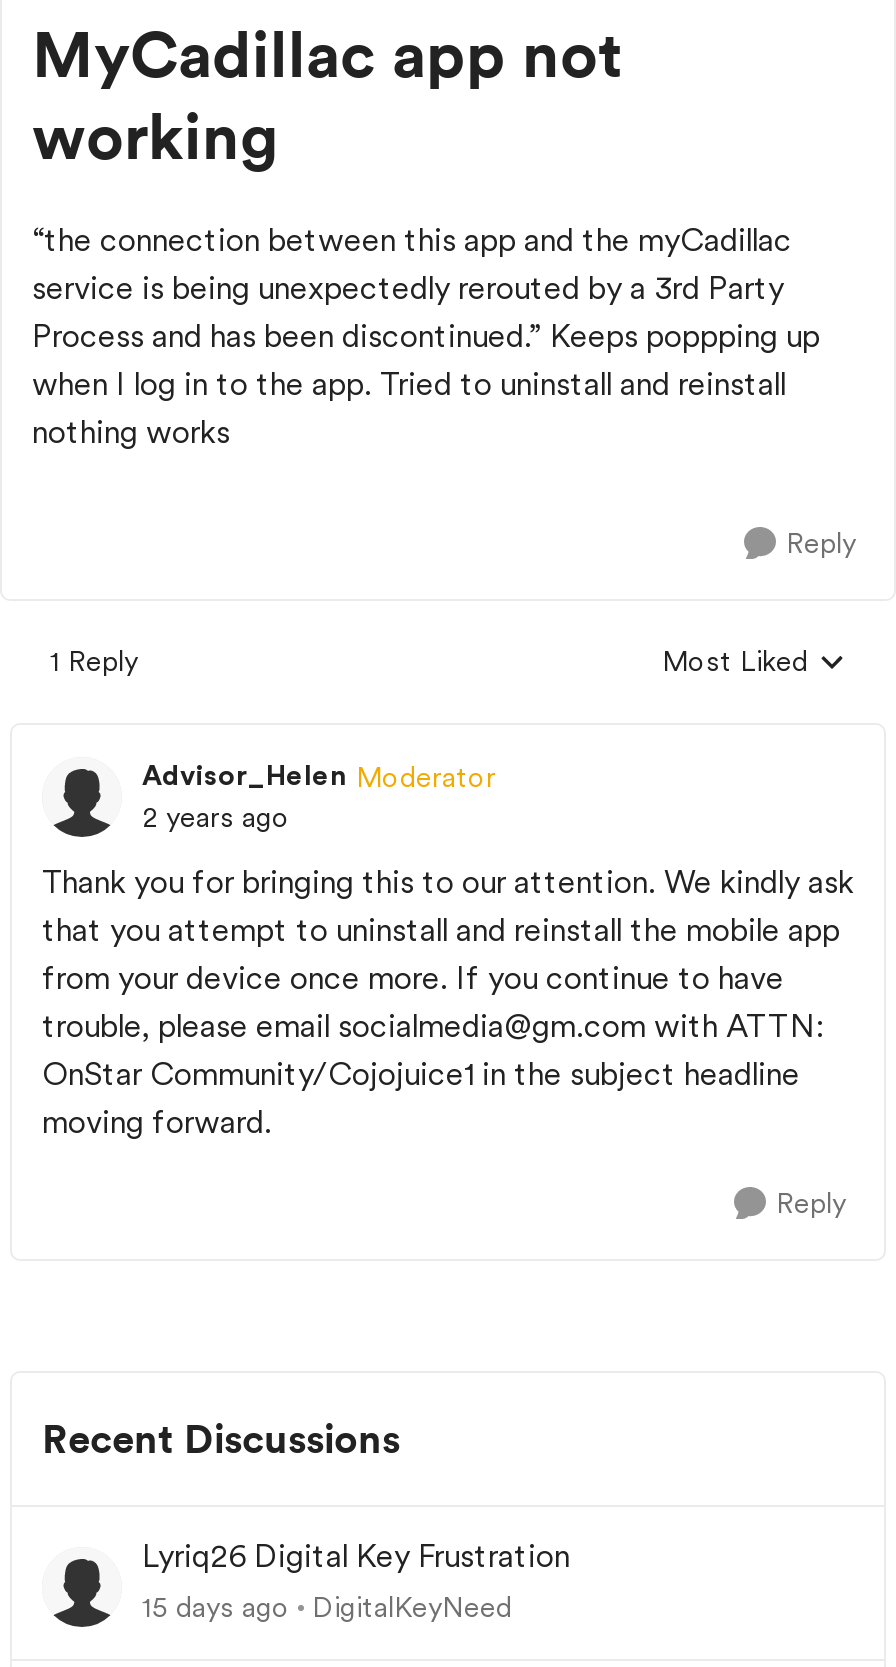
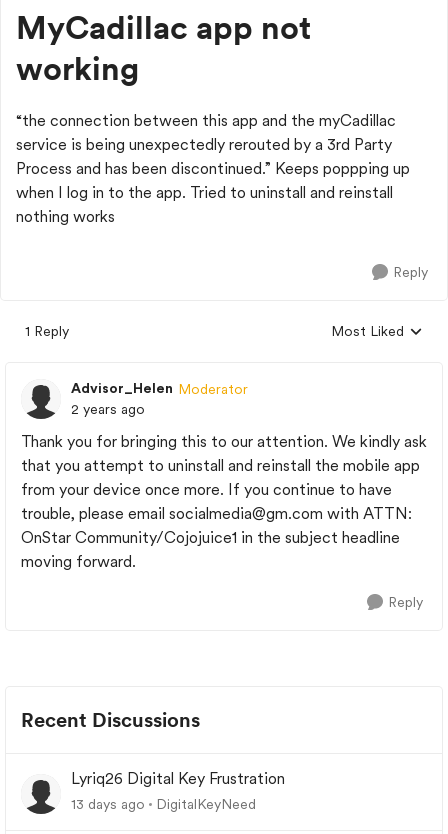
[142,1591,512,1623] 15 days ago DigitalKeyNeed -> [71,796,256,812] 13 days ago DigitalKeyNeed

